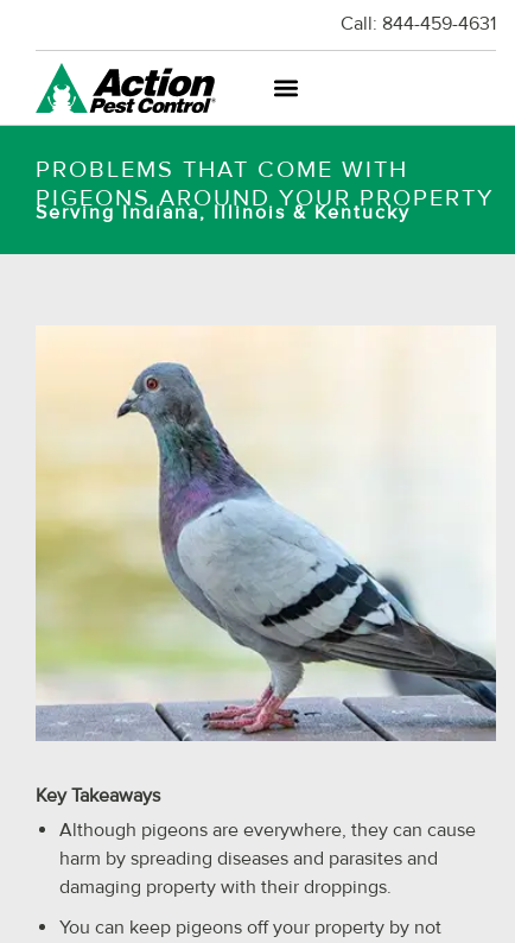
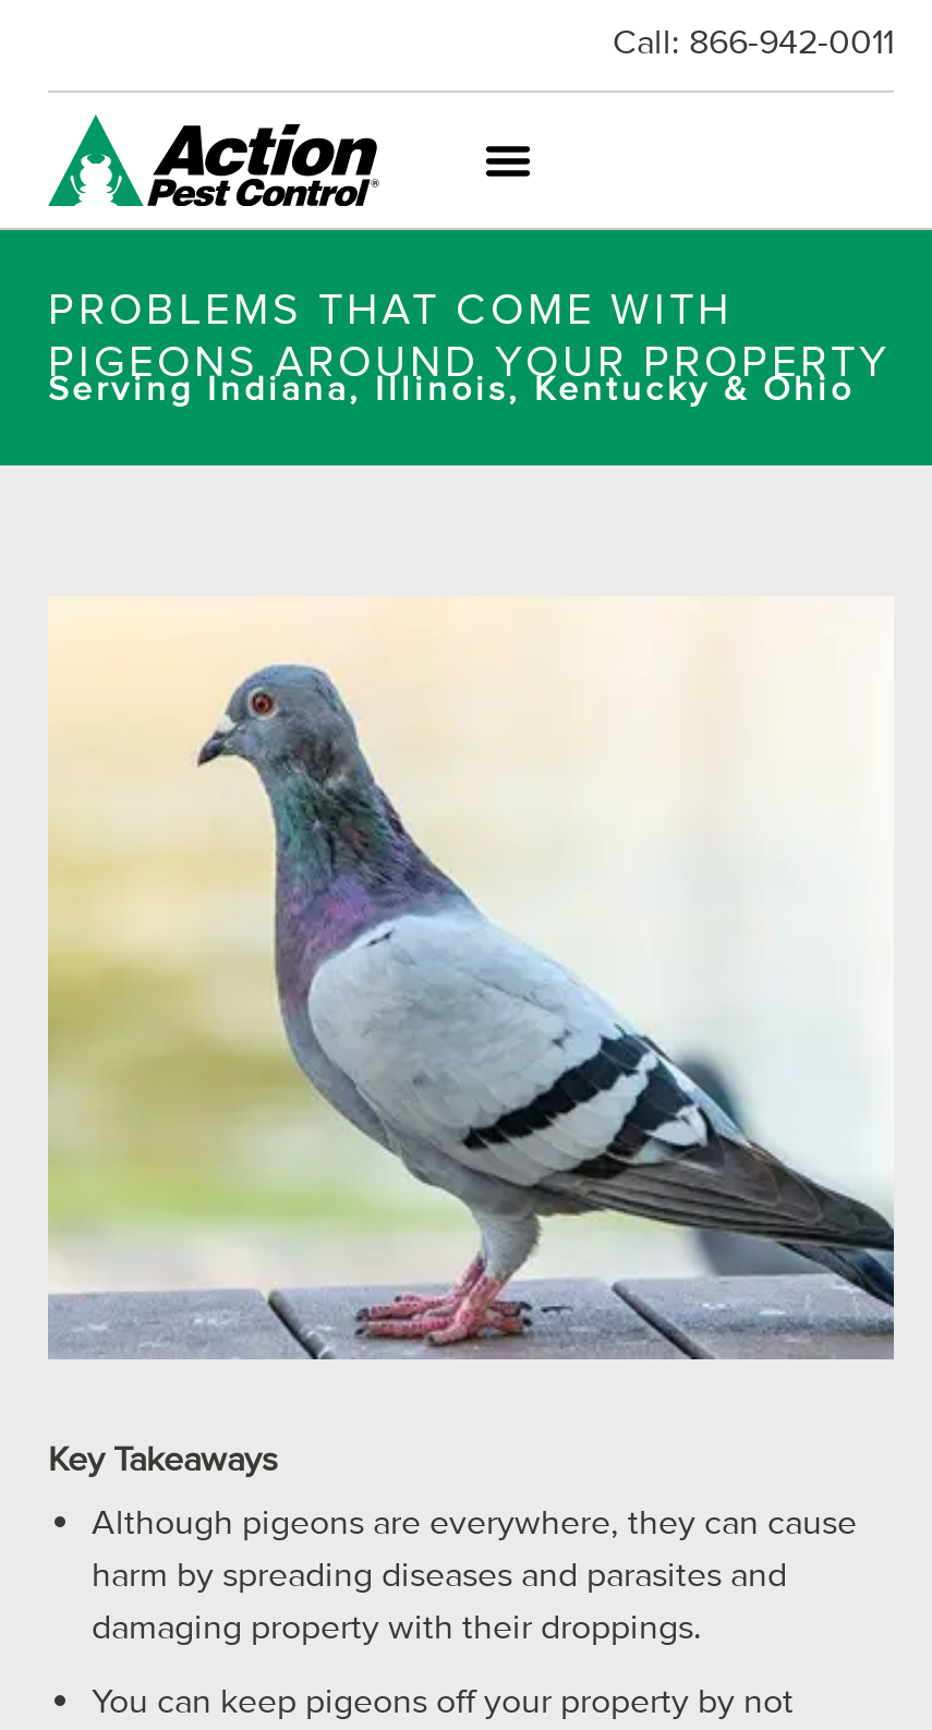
[341,12,496,36] Call: 844-459-4631 -> [613,21,894,64] Call: 866-942-0011
[36,200,411,224] Serving Indiana, Illinois & Kentucky -> [48,367,855,411] Serving Indiana, Illinois, Kentucky & Ohio

